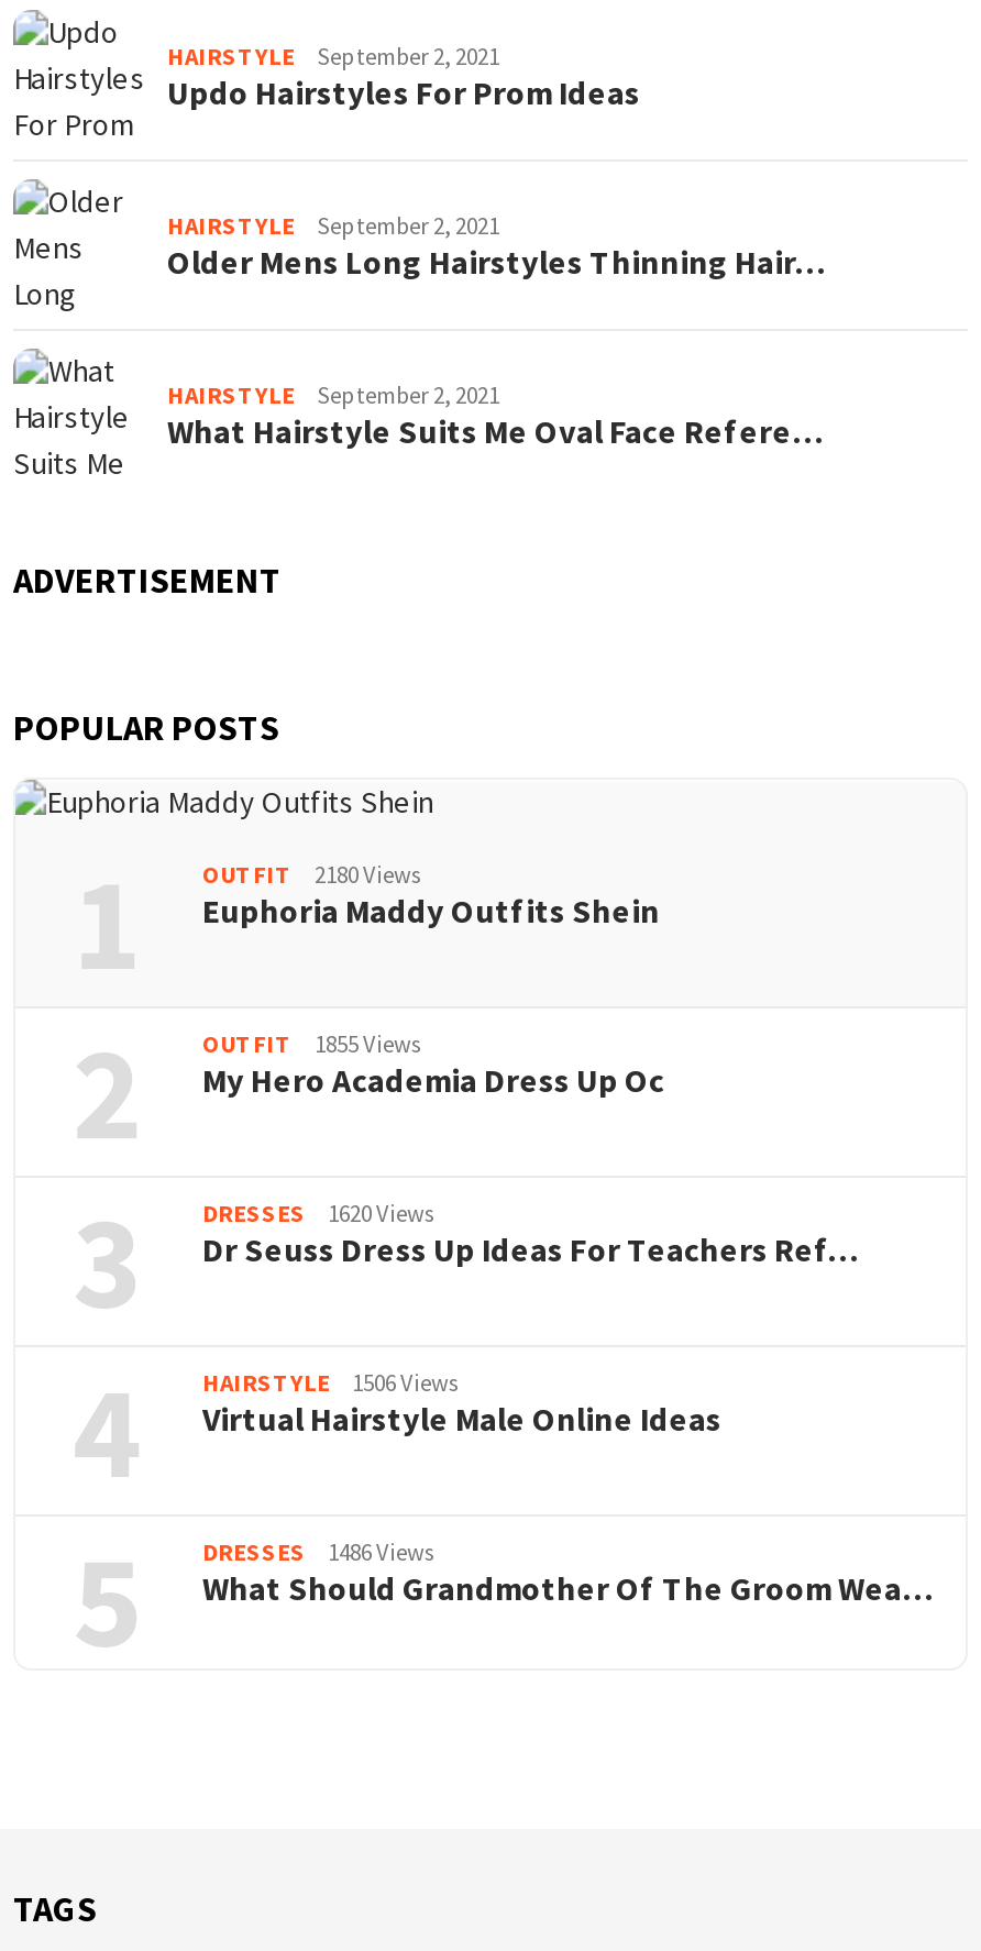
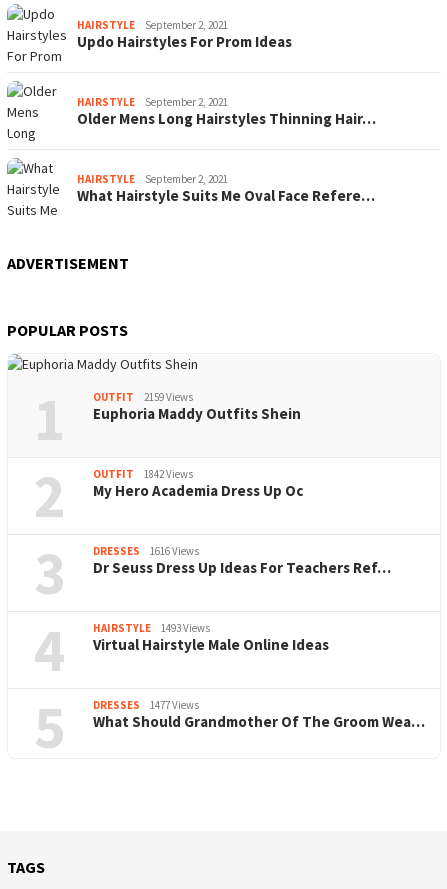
[202,858,422,889] OUTFIT 2180 Views -> [93,390,193,404] OUTFIT 2159 Views
[202,1028,422,1059] OUTFIT 1855 Views -> [93,467,193,481] OUTFIT 1842 Views
[202,1197,436,1228] DRESSES 1620 Views -> [93,544,199,558] DRESSES 1616 Views
[202,1367,460,1397] HAIRSTYLE 1506 Views -> [93,621,210,635] HAIRSTYLE 1493 Views
[202,1536,436,1567] DRESSES 1486 Views -> [93,698,199,712] DRESSES 1477 Views

